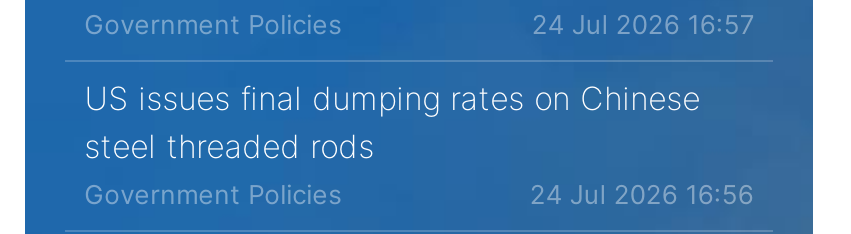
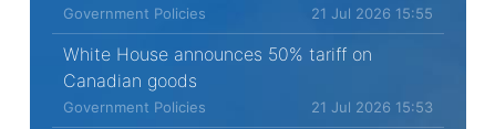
[532,8,754,40] 24 Jul 2026 16:57 -> [312,5,433,22] 21 Jul 2026 15:55
[84,78,700,166] US issues final dumping rates on Chinese | steel threaded rods -> [63,43,372,92] White House announces 50% tariff on | Canadian goods
[530,178,754,210] 24 Jul 2026 16:56 -> [312,98,433,116] 21 Jul 2026 15:53

